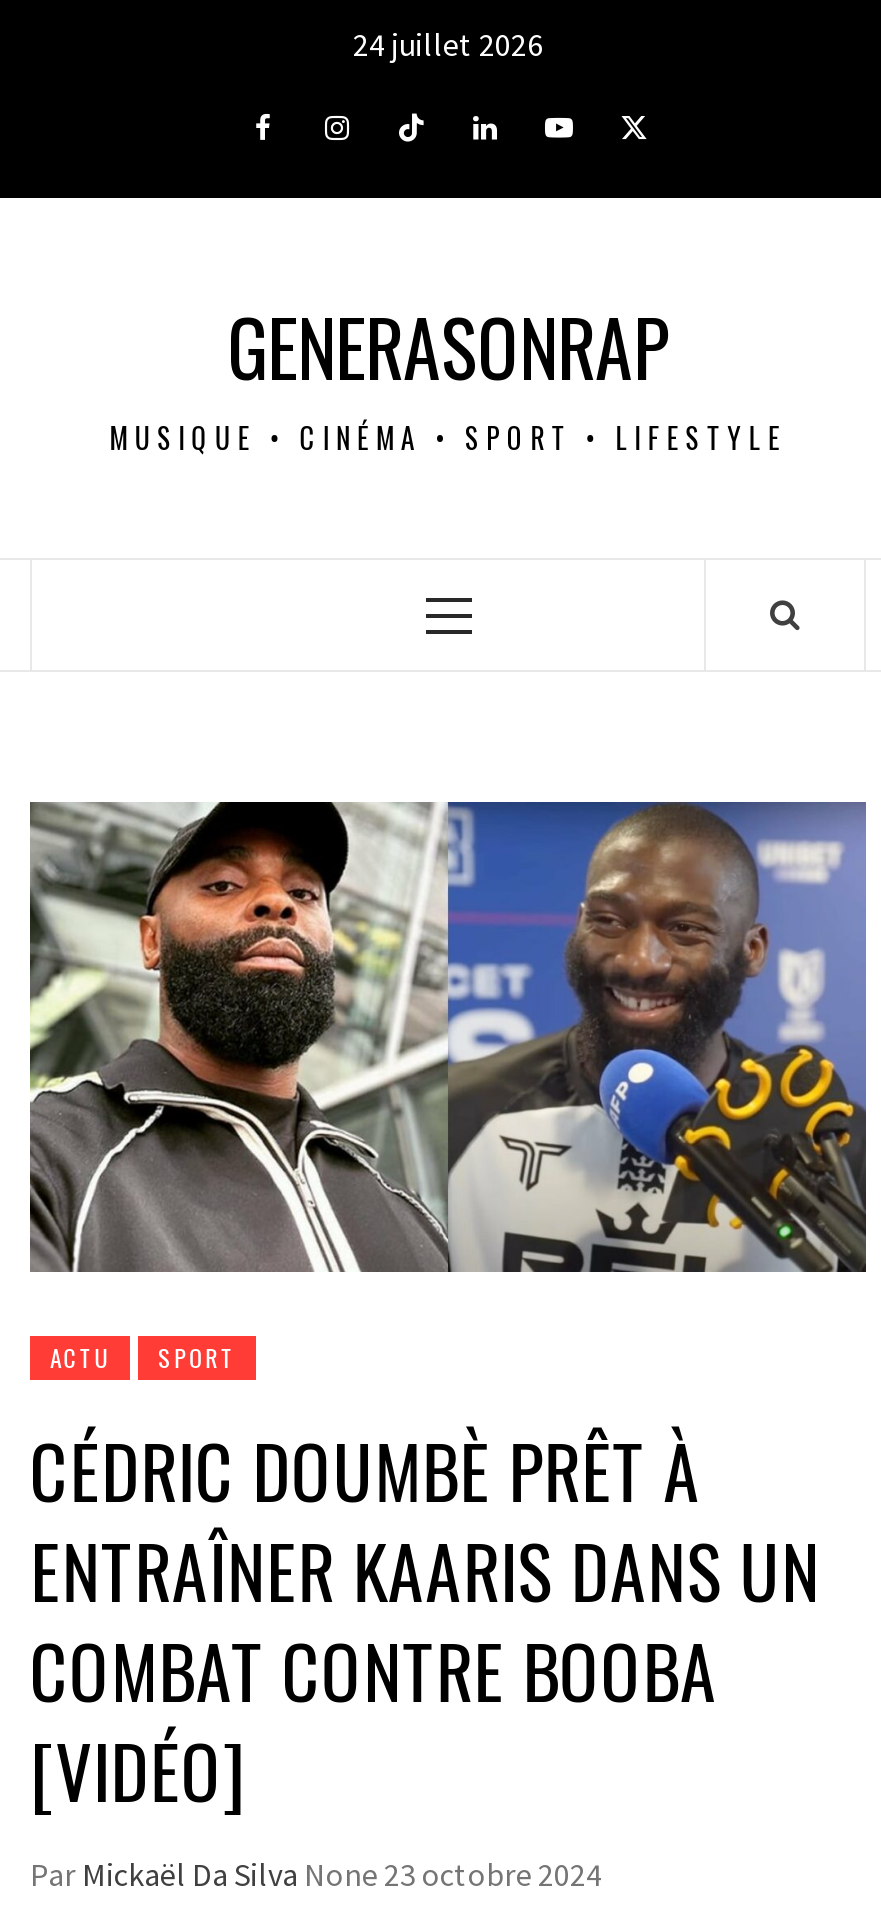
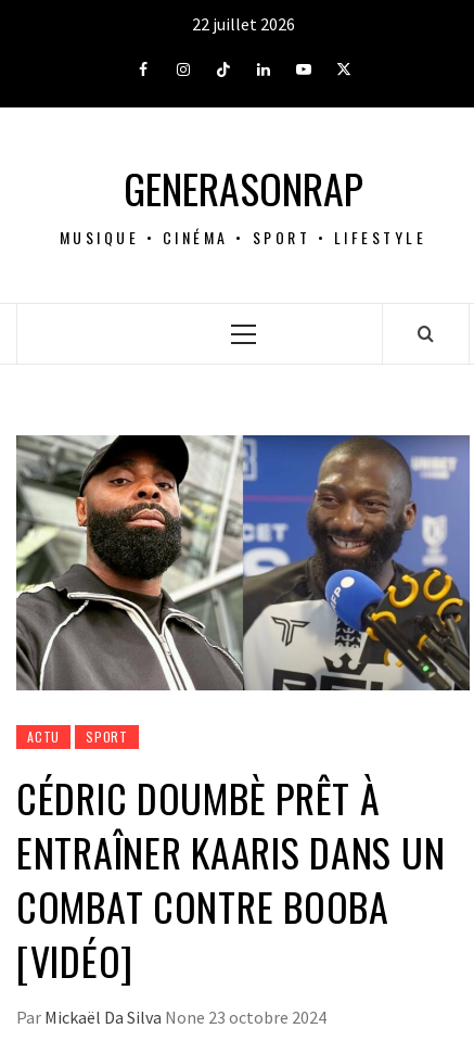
[353,24,543,64] 24 juillet 2026 -> [191,13,294,35] 22 juillet 2026

